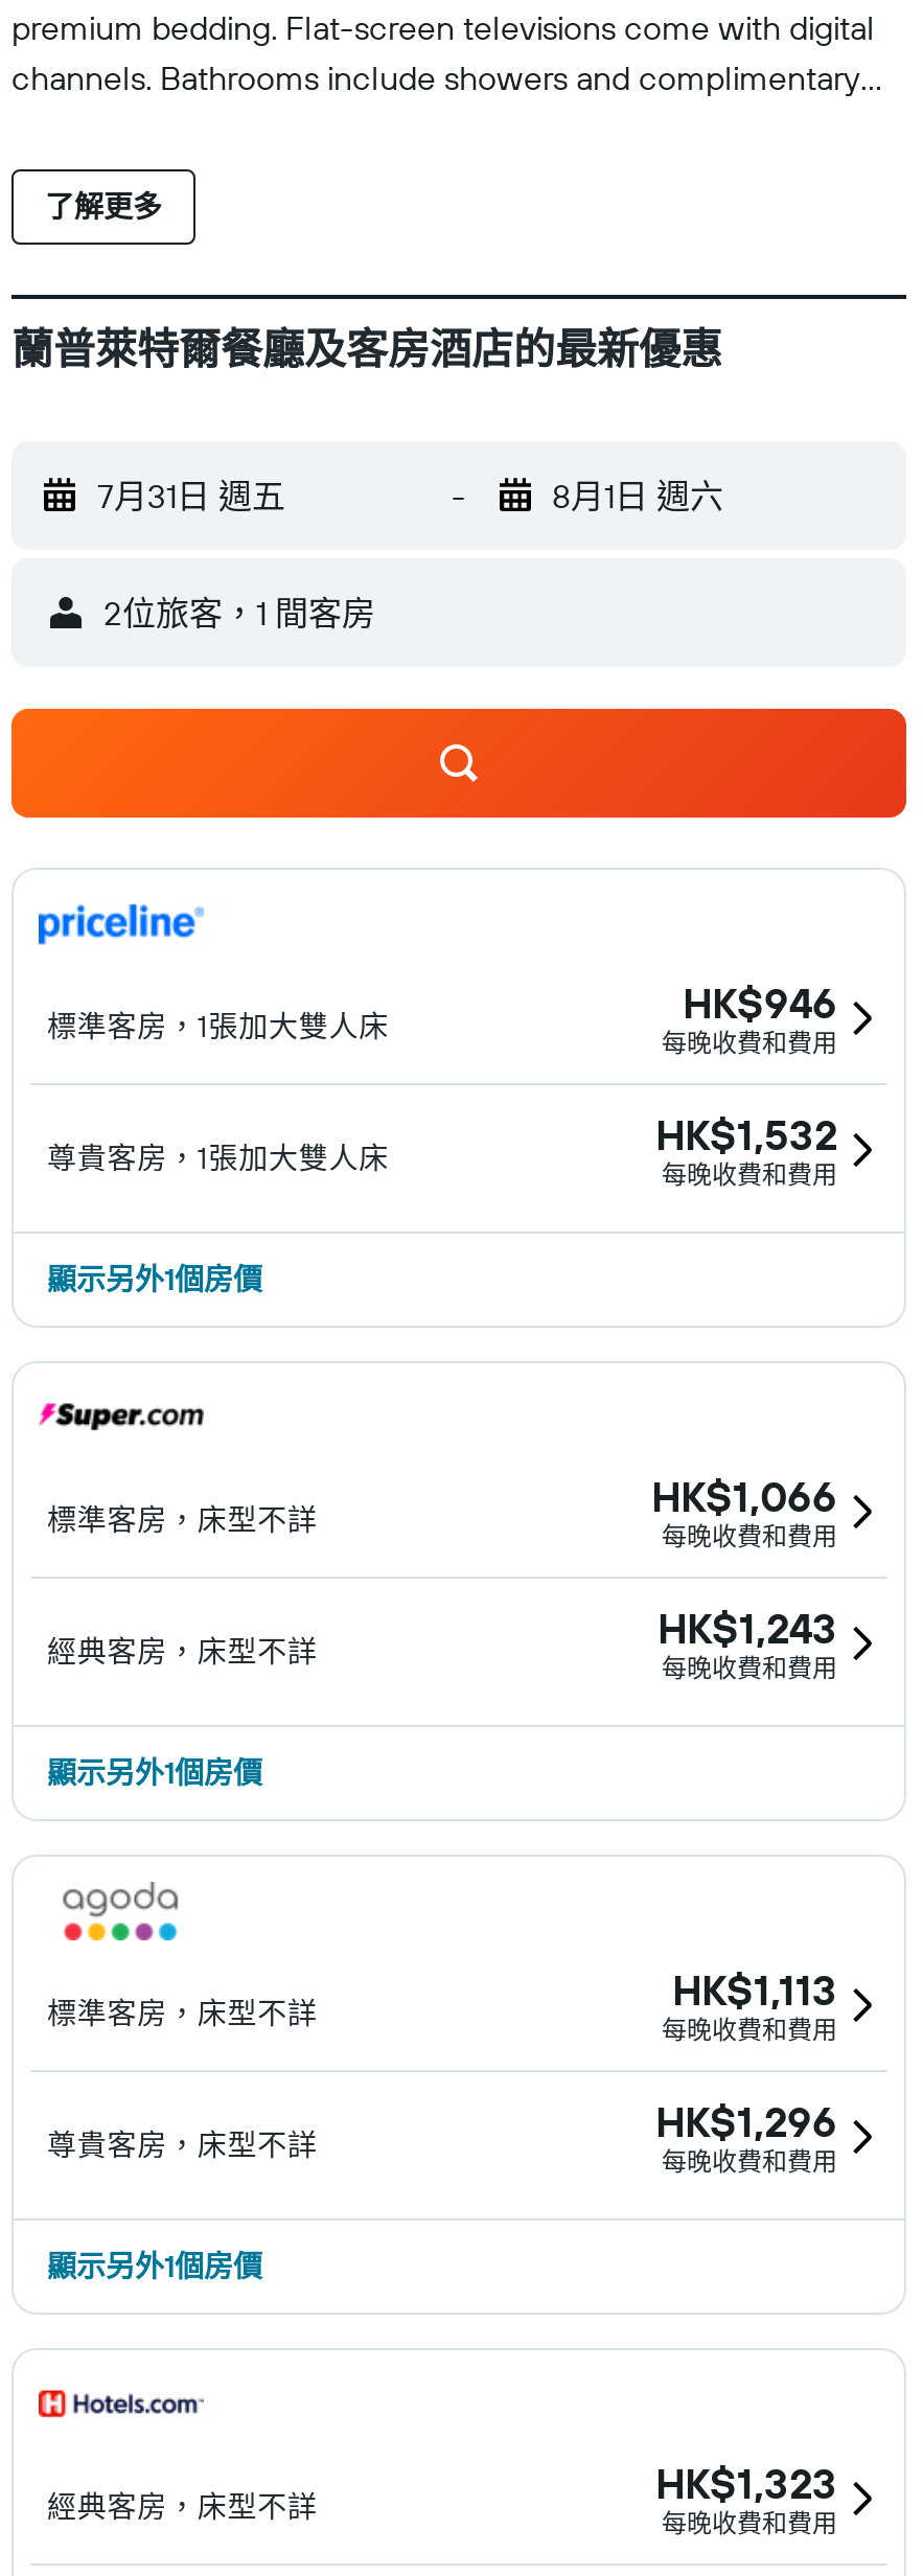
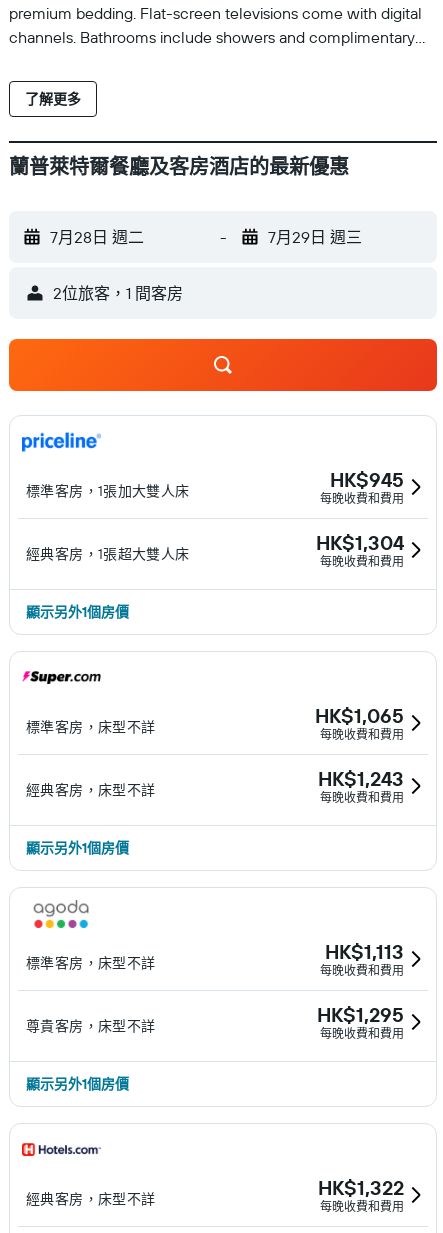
[97,475,285,516] 7月31日 週五 -> [50,227,144,247] 7月28日 週二
[552,475,723,516] 8月1日 週六 -> [267,227,361,247] 7月29日 週三
[683,976,837,1029] HK$946 -> [330,467,404,492] HK$945
[47,1108,837,1177] 尊貴客房，1張加大雙人床 | HK$1,532 -> [26,530,404,563] 經典客房，1張超大雙人床 | HK$1,304
[651,1470,837,1522] HK$1,066 -> [315,703,404,728] HK$1,065
[655,2095,837,2147] HK$1,296 -> [317,1002,404,1027] HK$1,295
[655,2457,837,2509] HK$1,323 -> [318,1175,404,1200] HK$1,322

